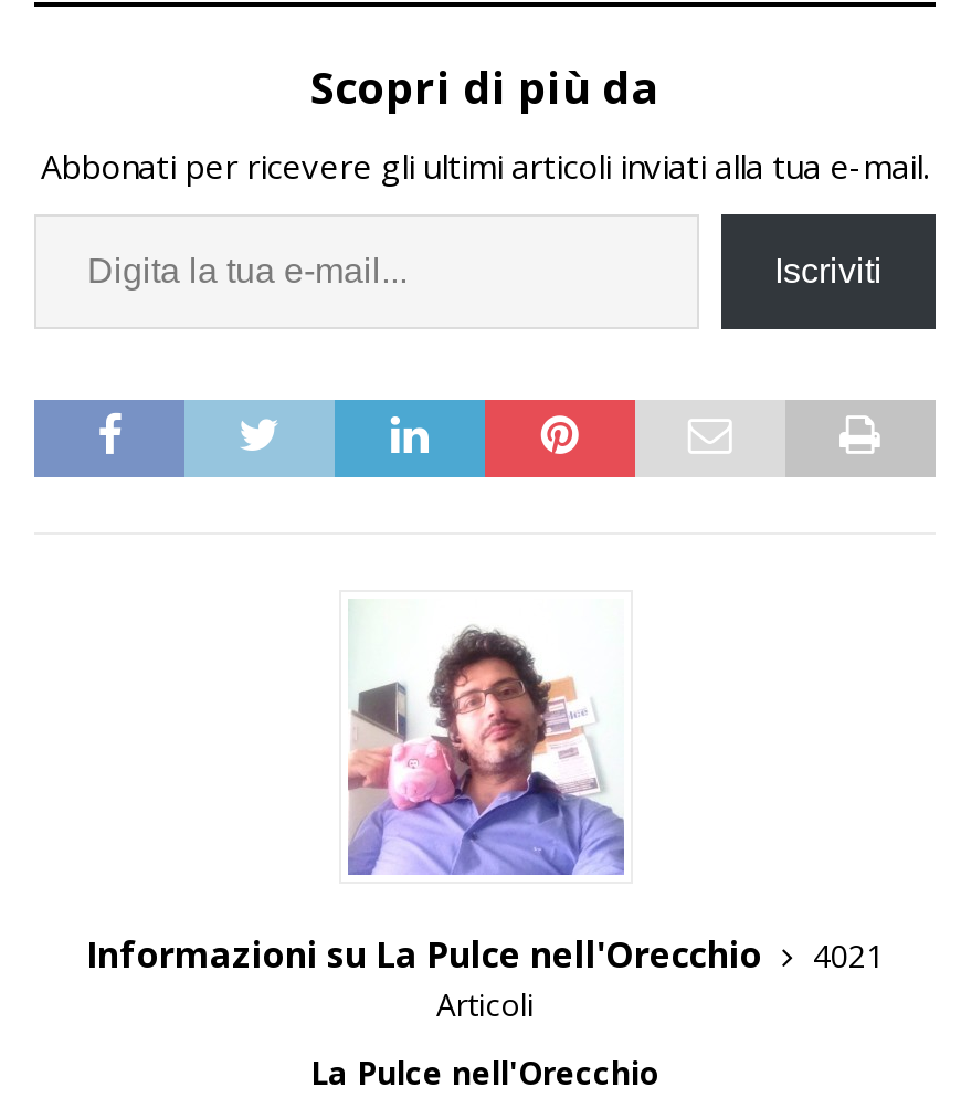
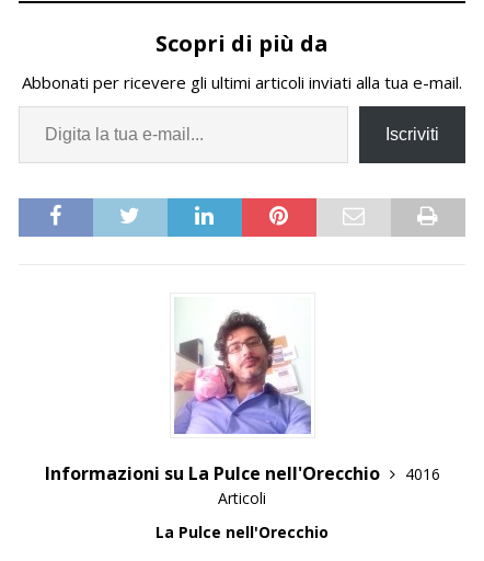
[86,929,884,978] Informazioni su La Pulce nell'Orecchio 4021 -> [44,461,440,485] Informazioni su La Pulce nell'Orecchio 4016

